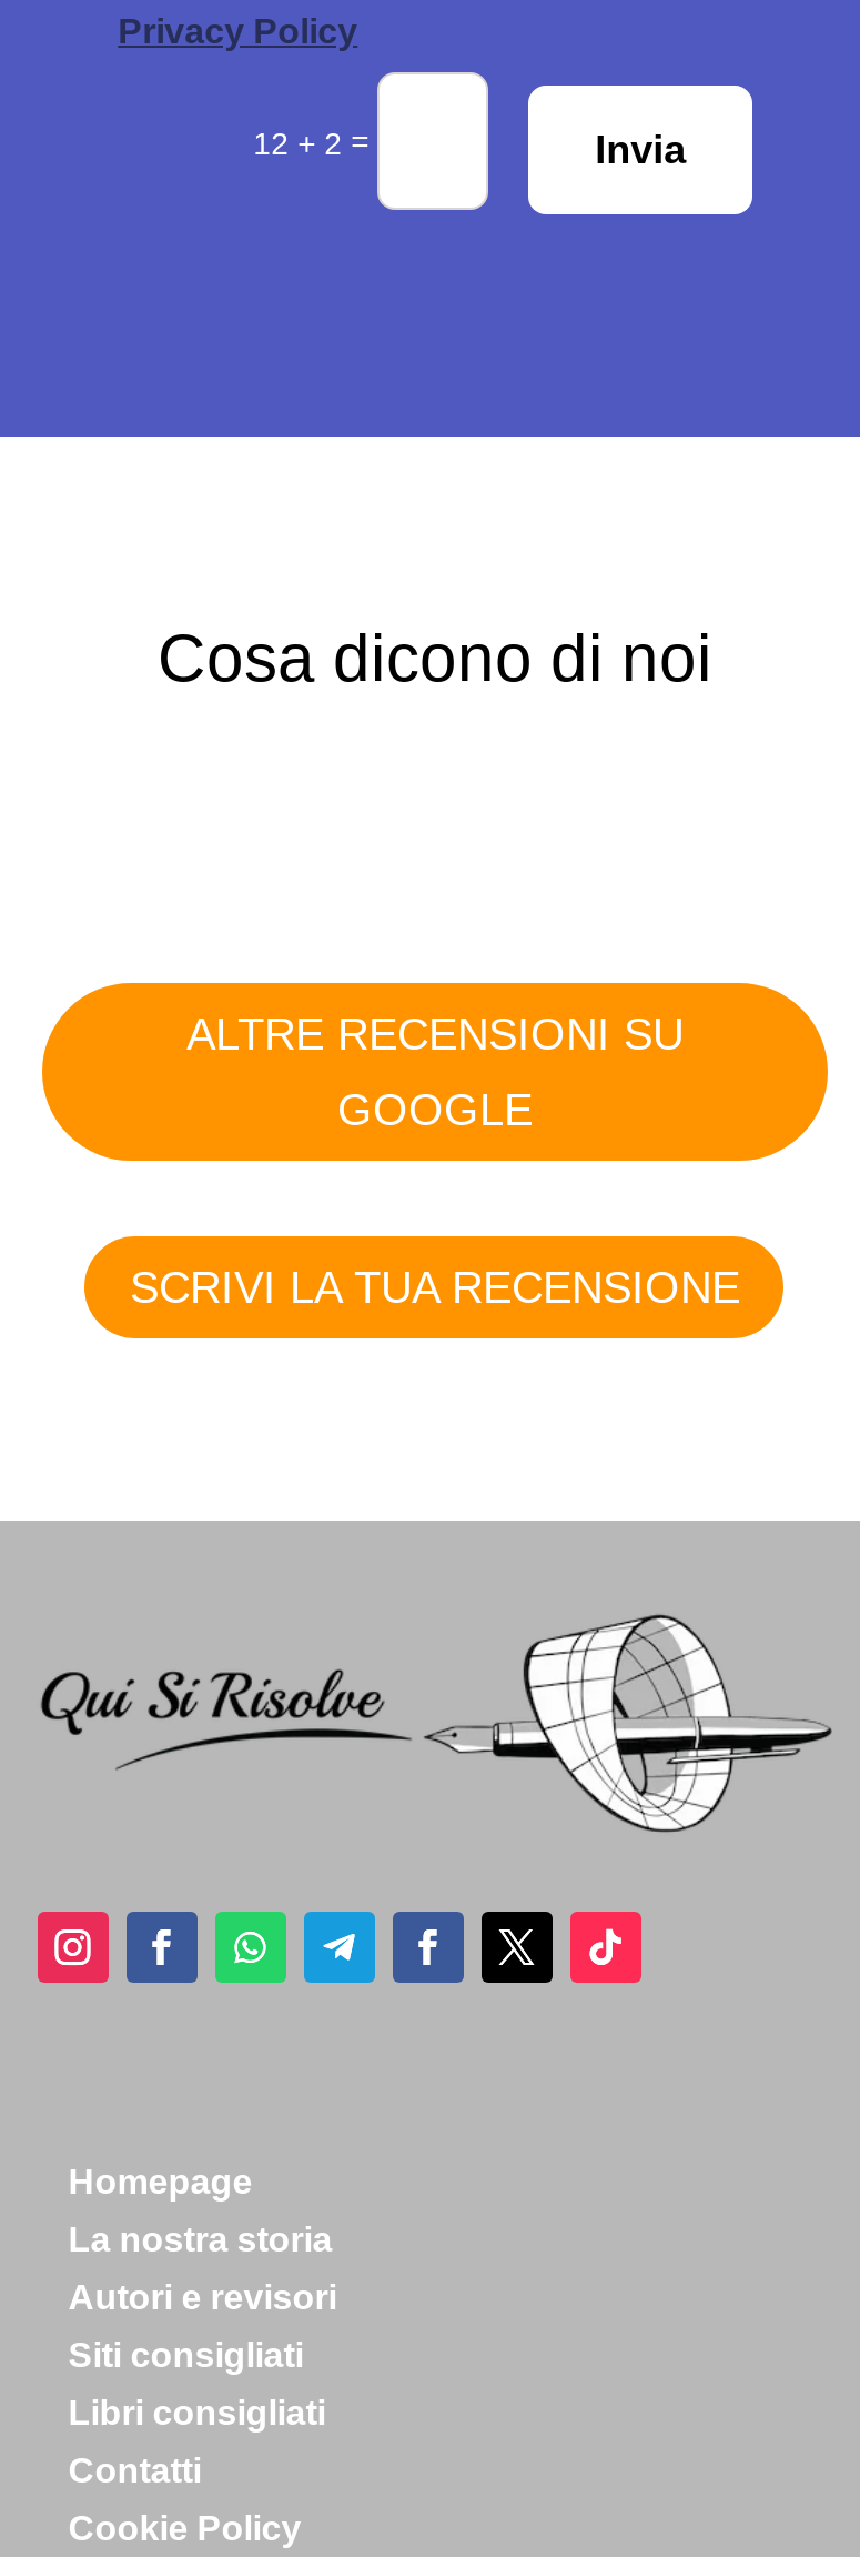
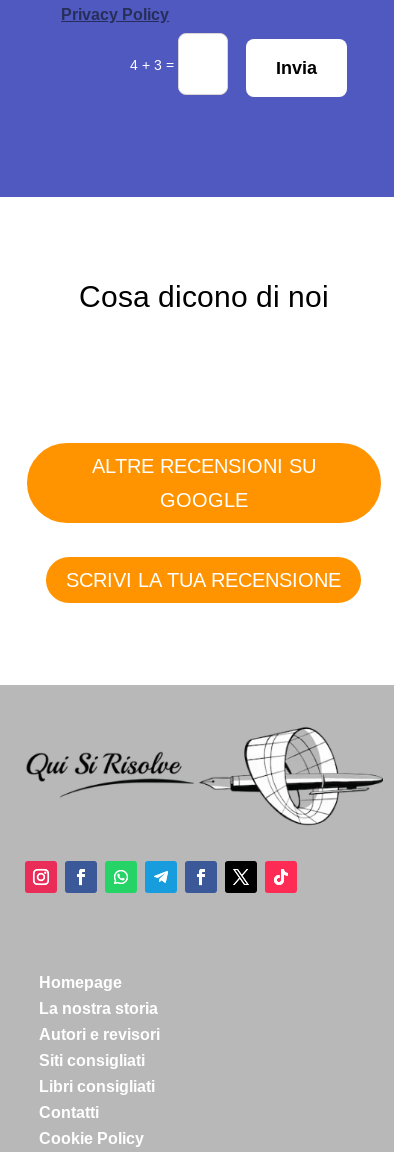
[253,124,378,161] 12 + 2 = -> [130,56,178,73] 4 + 3 =

